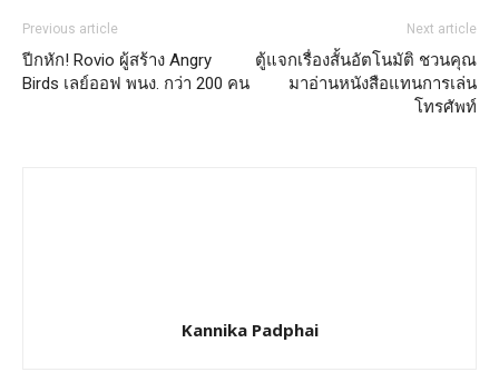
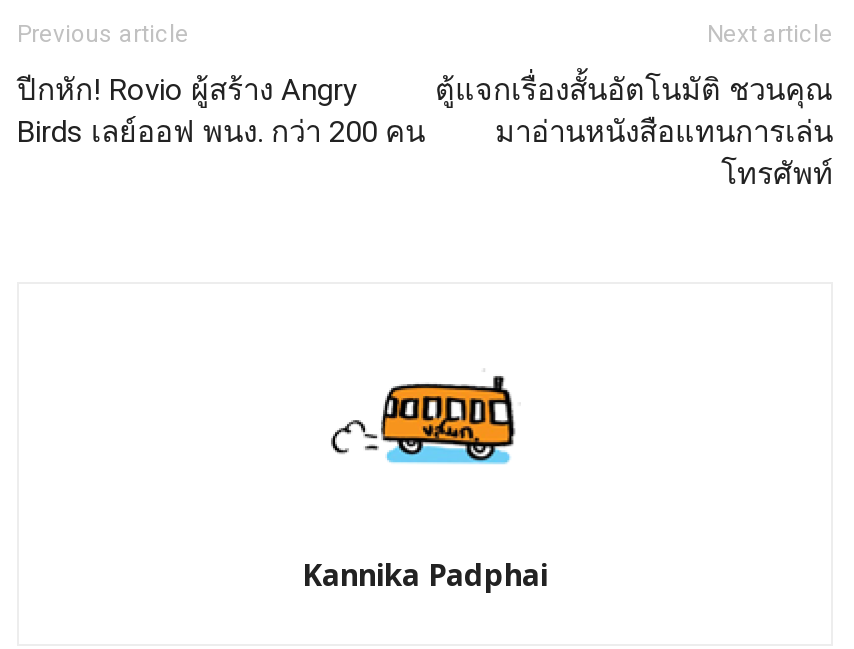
none -> [329,374,517,466] [image]

